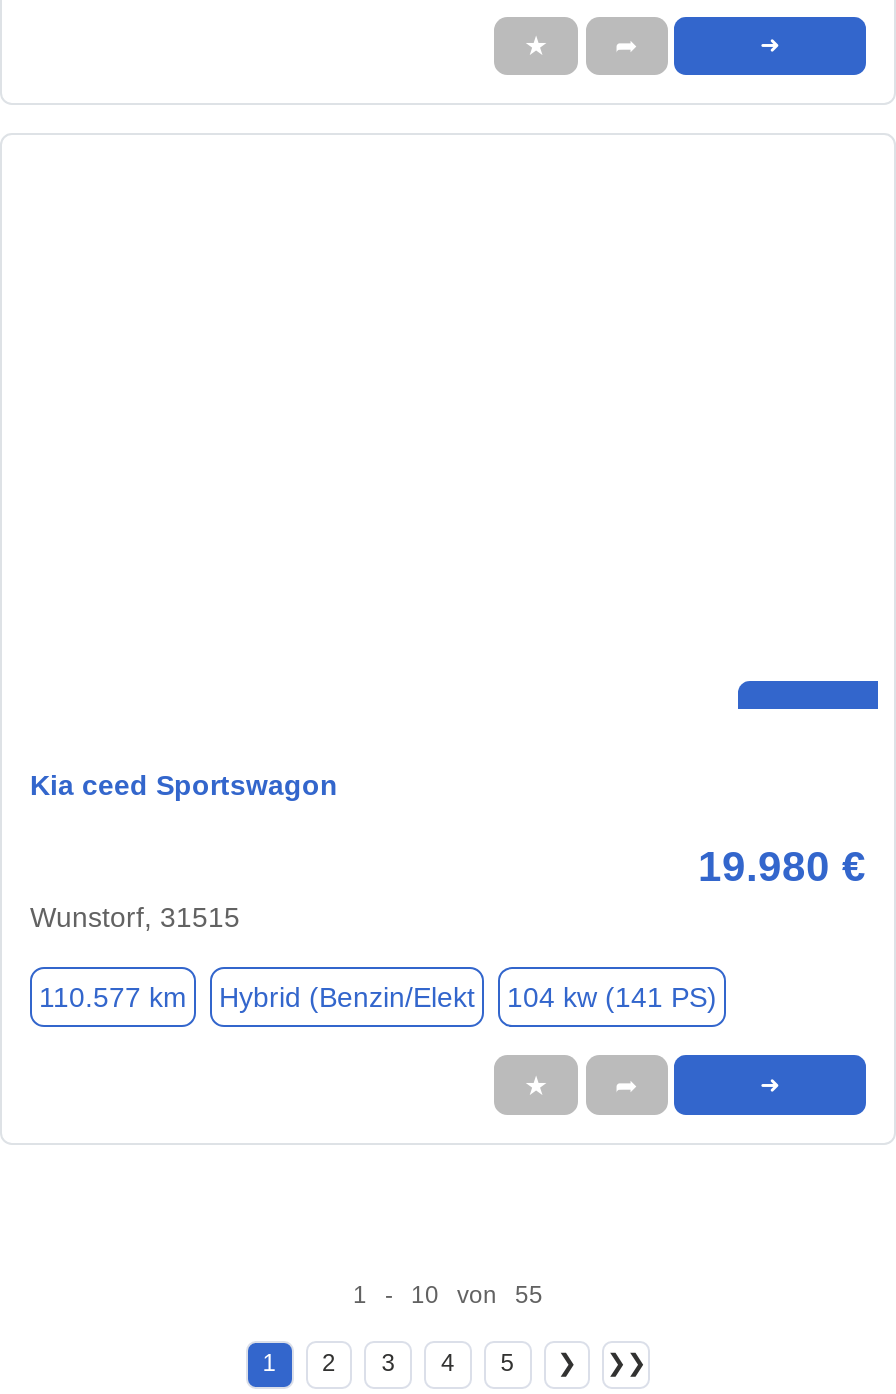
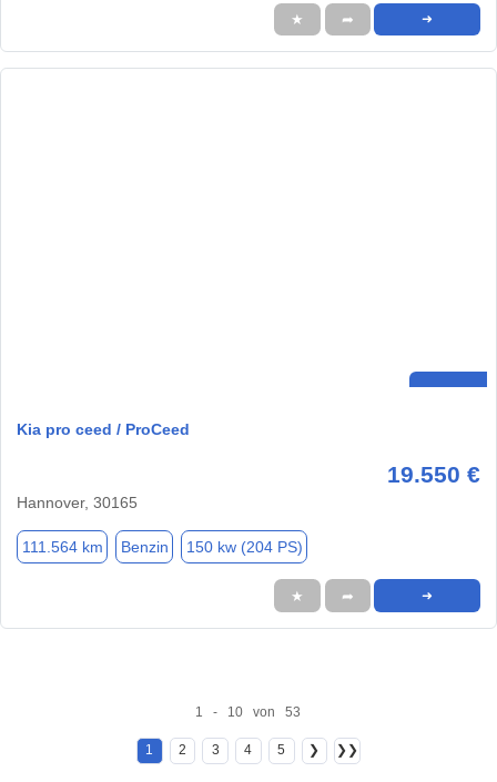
[30,770,338,802] Kia ceed Sportswagon -> [17,421,190,439] Kia pro ceed / ProCeed
[30,844,866,934] 19.980 € | Wunstorf, 31515 -> [17,462,480,512] 19.550 € | Hannover, 30165
[39,981,717,1013] 110.577 km | Hybrid (Benzin/Elekt | 104 kw (141 PS) -> [22,538,302,556] 111.564 km | Benzin | 150 kw (204 PS)
[353,1281,543,1309] 1 - 10 von 55 -> [196,704,301,720] 1 - 10 von 53

